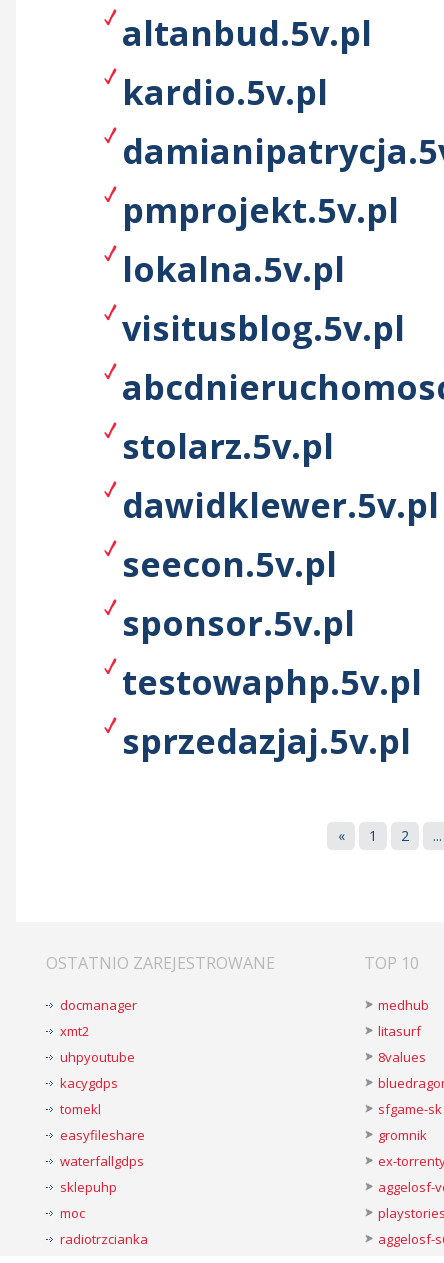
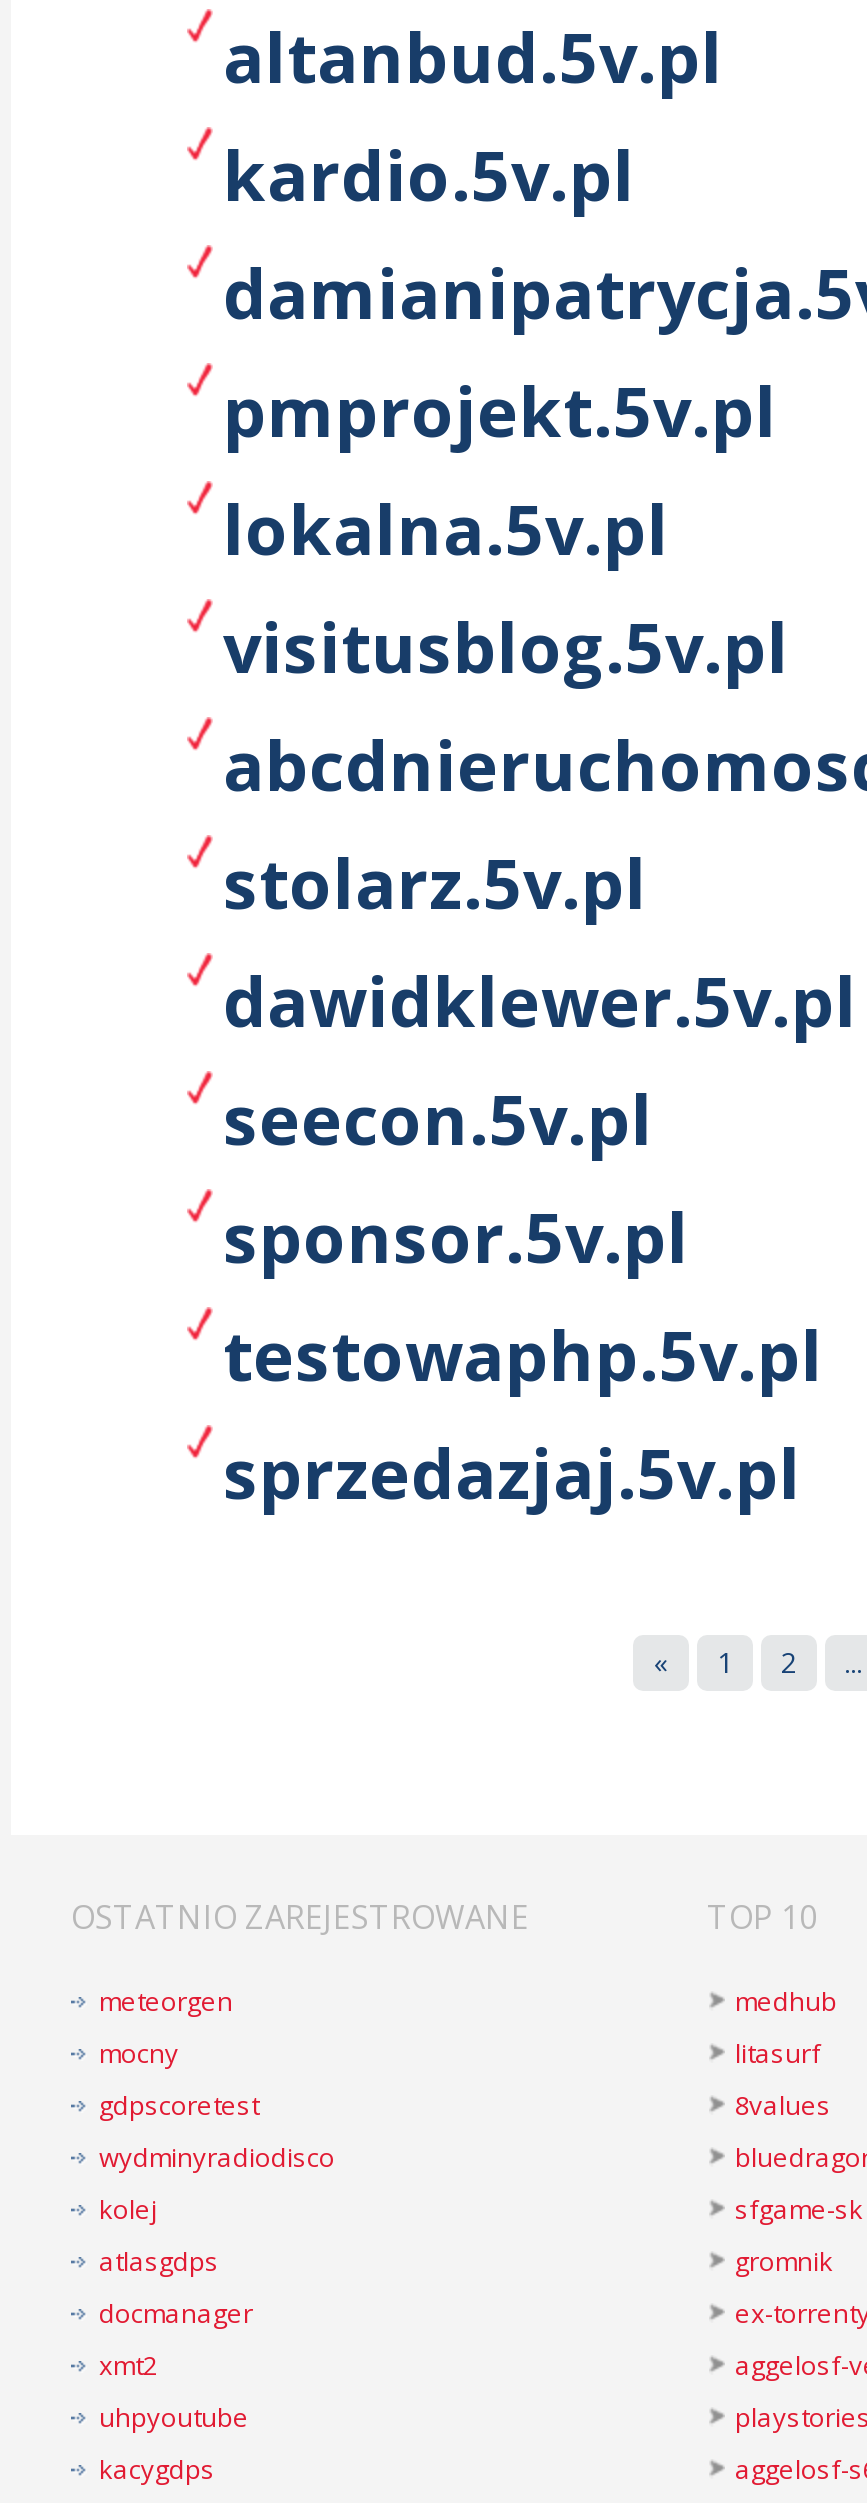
moved [60,996,137,1092] -> [99,2295,253,2487]: docmanager | xmt2 | uhpyoutube | kacygdps
none -> [99,1983,335,2279] meteorgen | mocny | gdpscoretest | wydminyradiodisco | kolej | atlasgdps
[60,1100,148,1248] tomekl | easyfileshare | waterfallgdps | sklepuhp | moc | radiotrzcianka -> none

